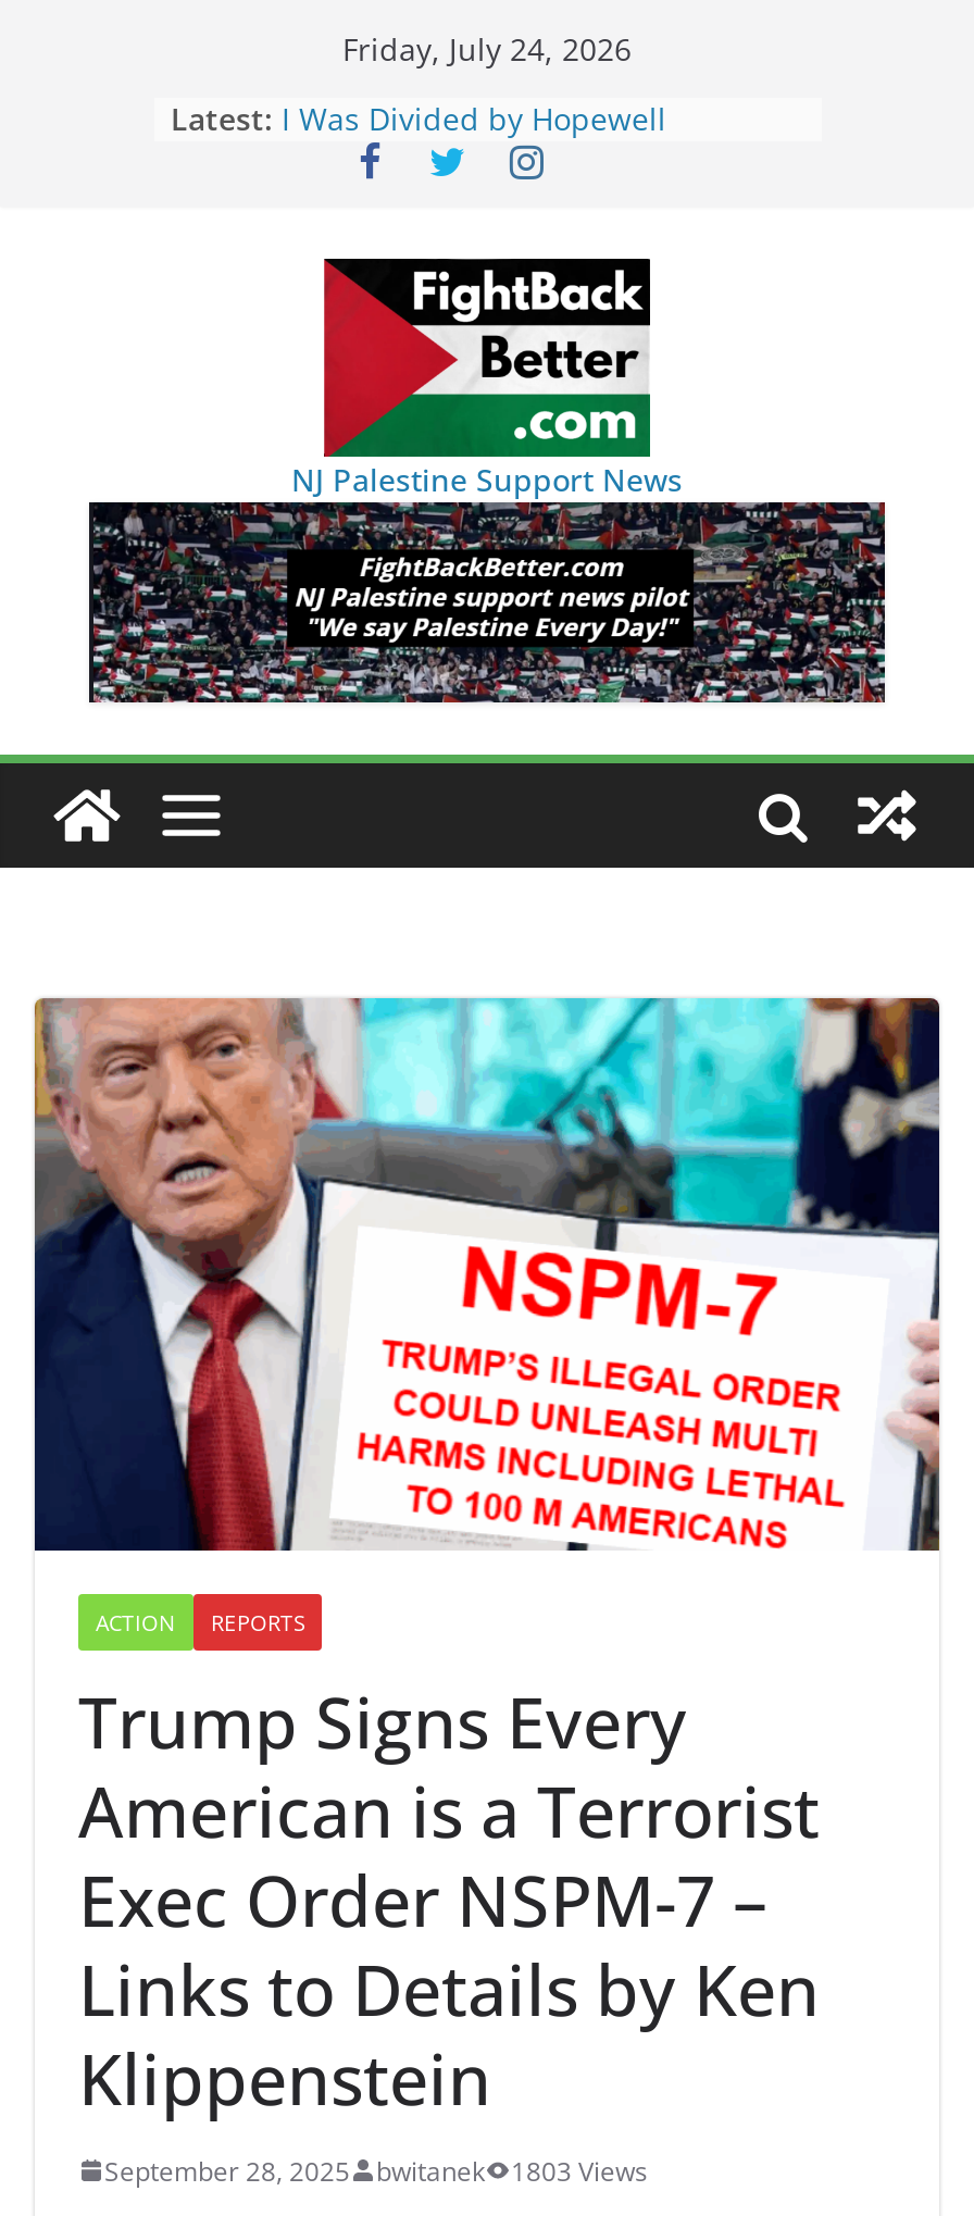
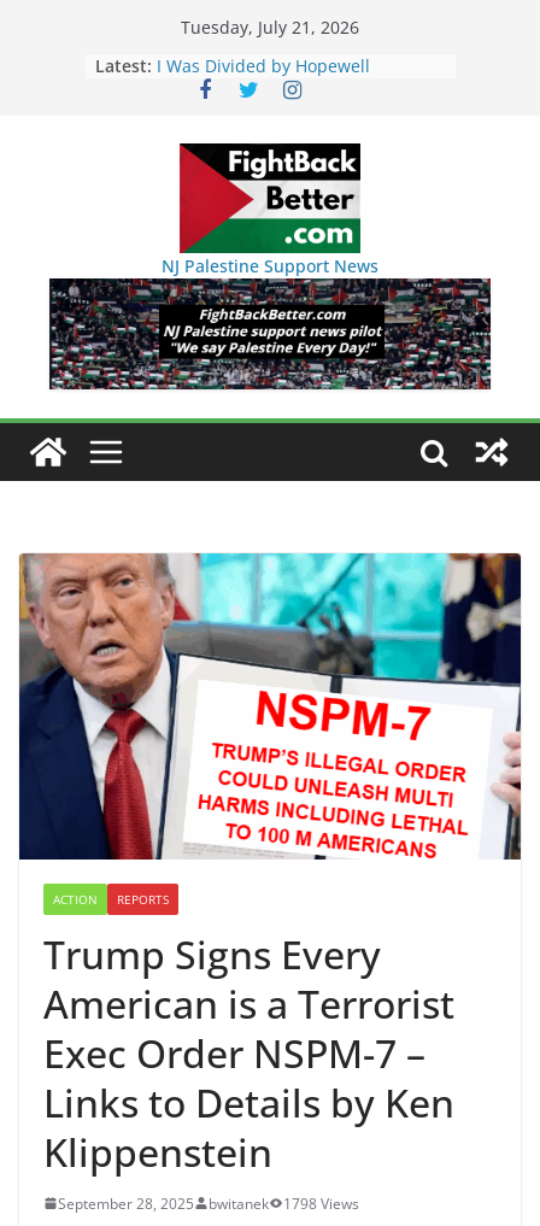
[342,28,632,70] Friday, July 24, 2026 -> [181,16,359,39] Tuesday, July 21, 2026
[104,2152,648,2189] September 28, 2025 bwitanek 1803 Views -> [58,1193,359,1213] September 28, 2025 bwitanek 1798 Views

